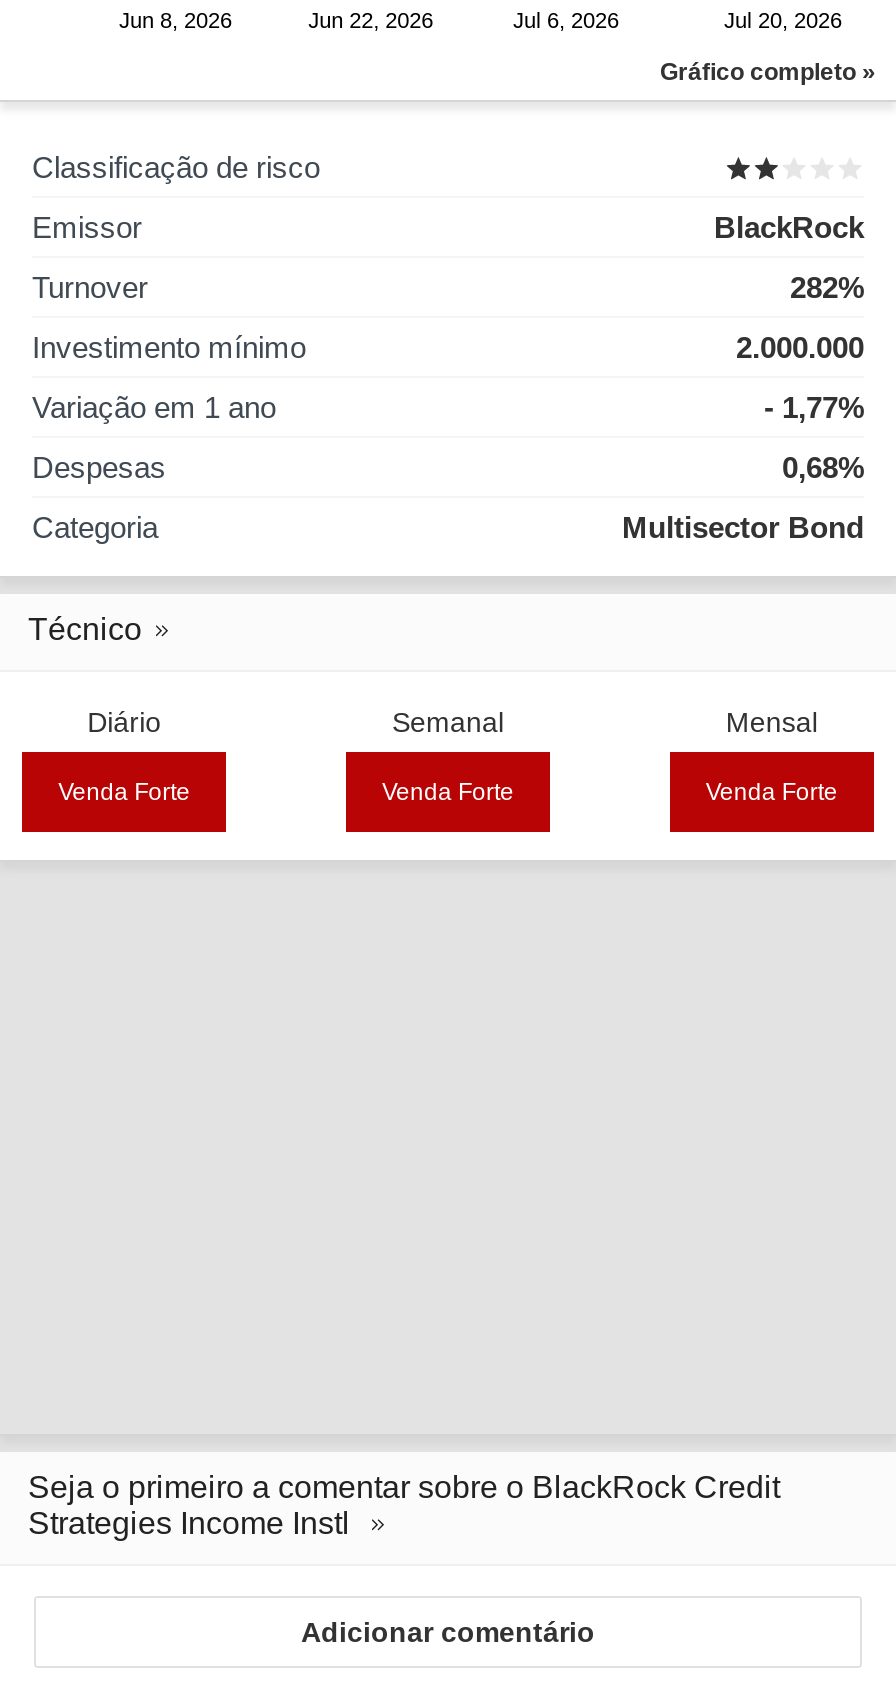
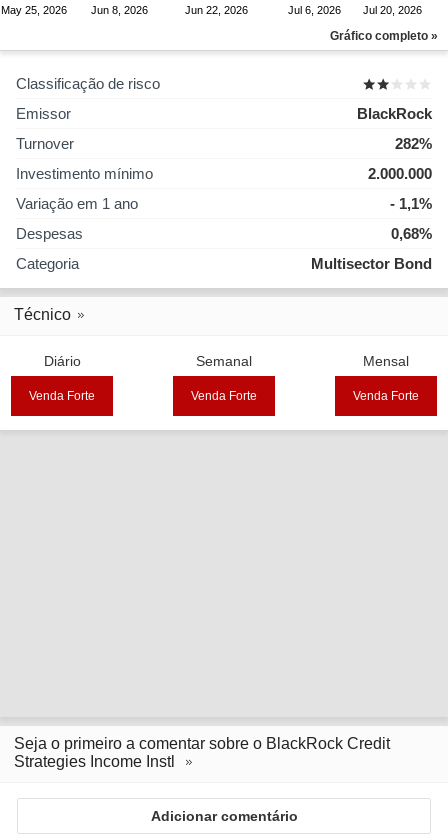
none -> [1,4,67,16] May 25, 2026
[764,390,864,424] - 1,77% -> [390,195,432,212] - 1,1%

